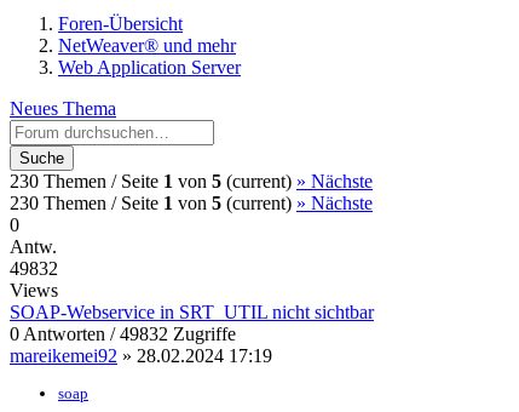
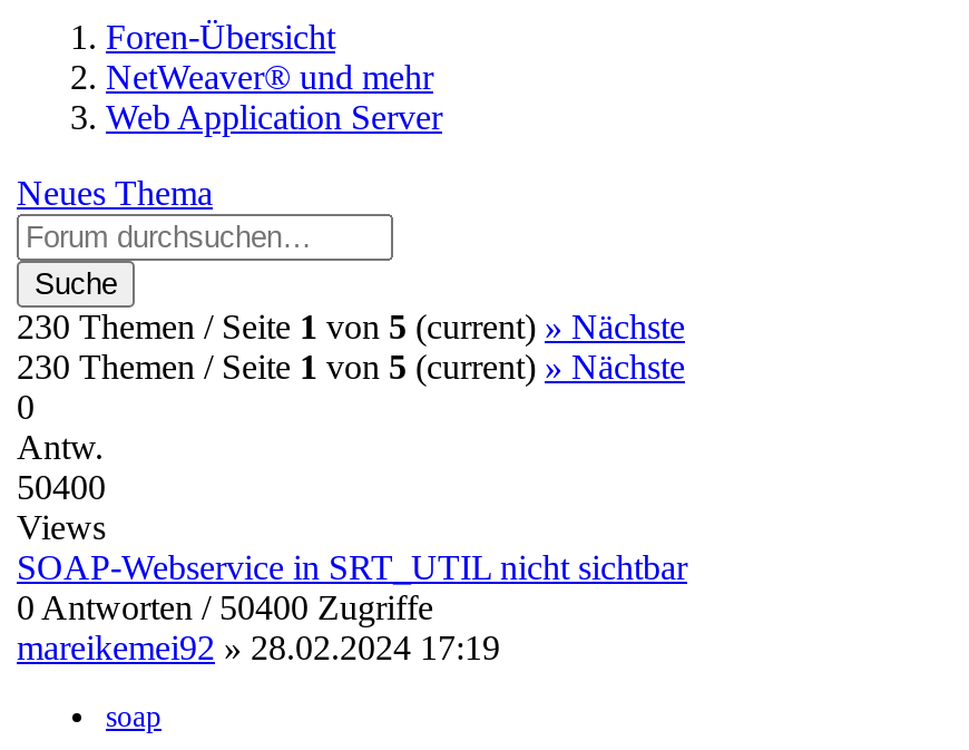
[10,259,58,279] 49832 -> [17,469,106,507] 50400
[10,324,236,345] 0 Antworten / 49832 Zugriffe -> [17,589,433,627] 0 Antworten / 50400 Zugriffe

